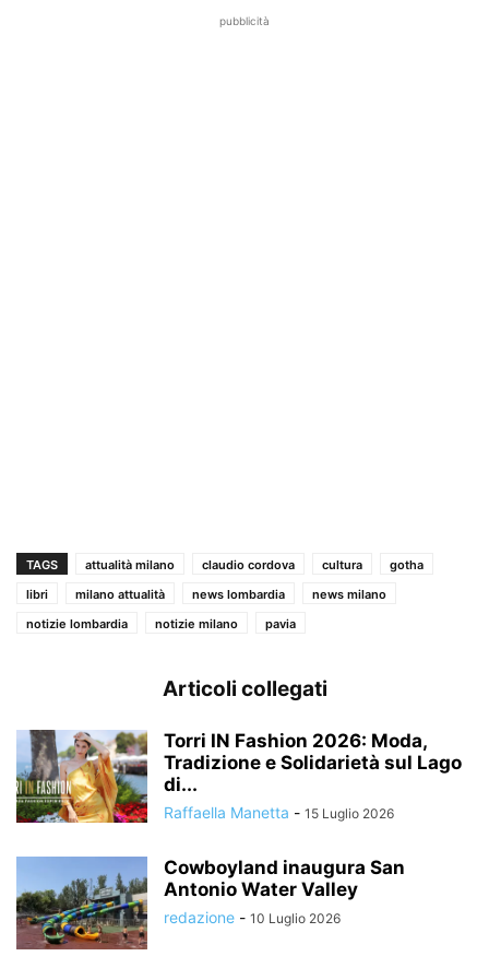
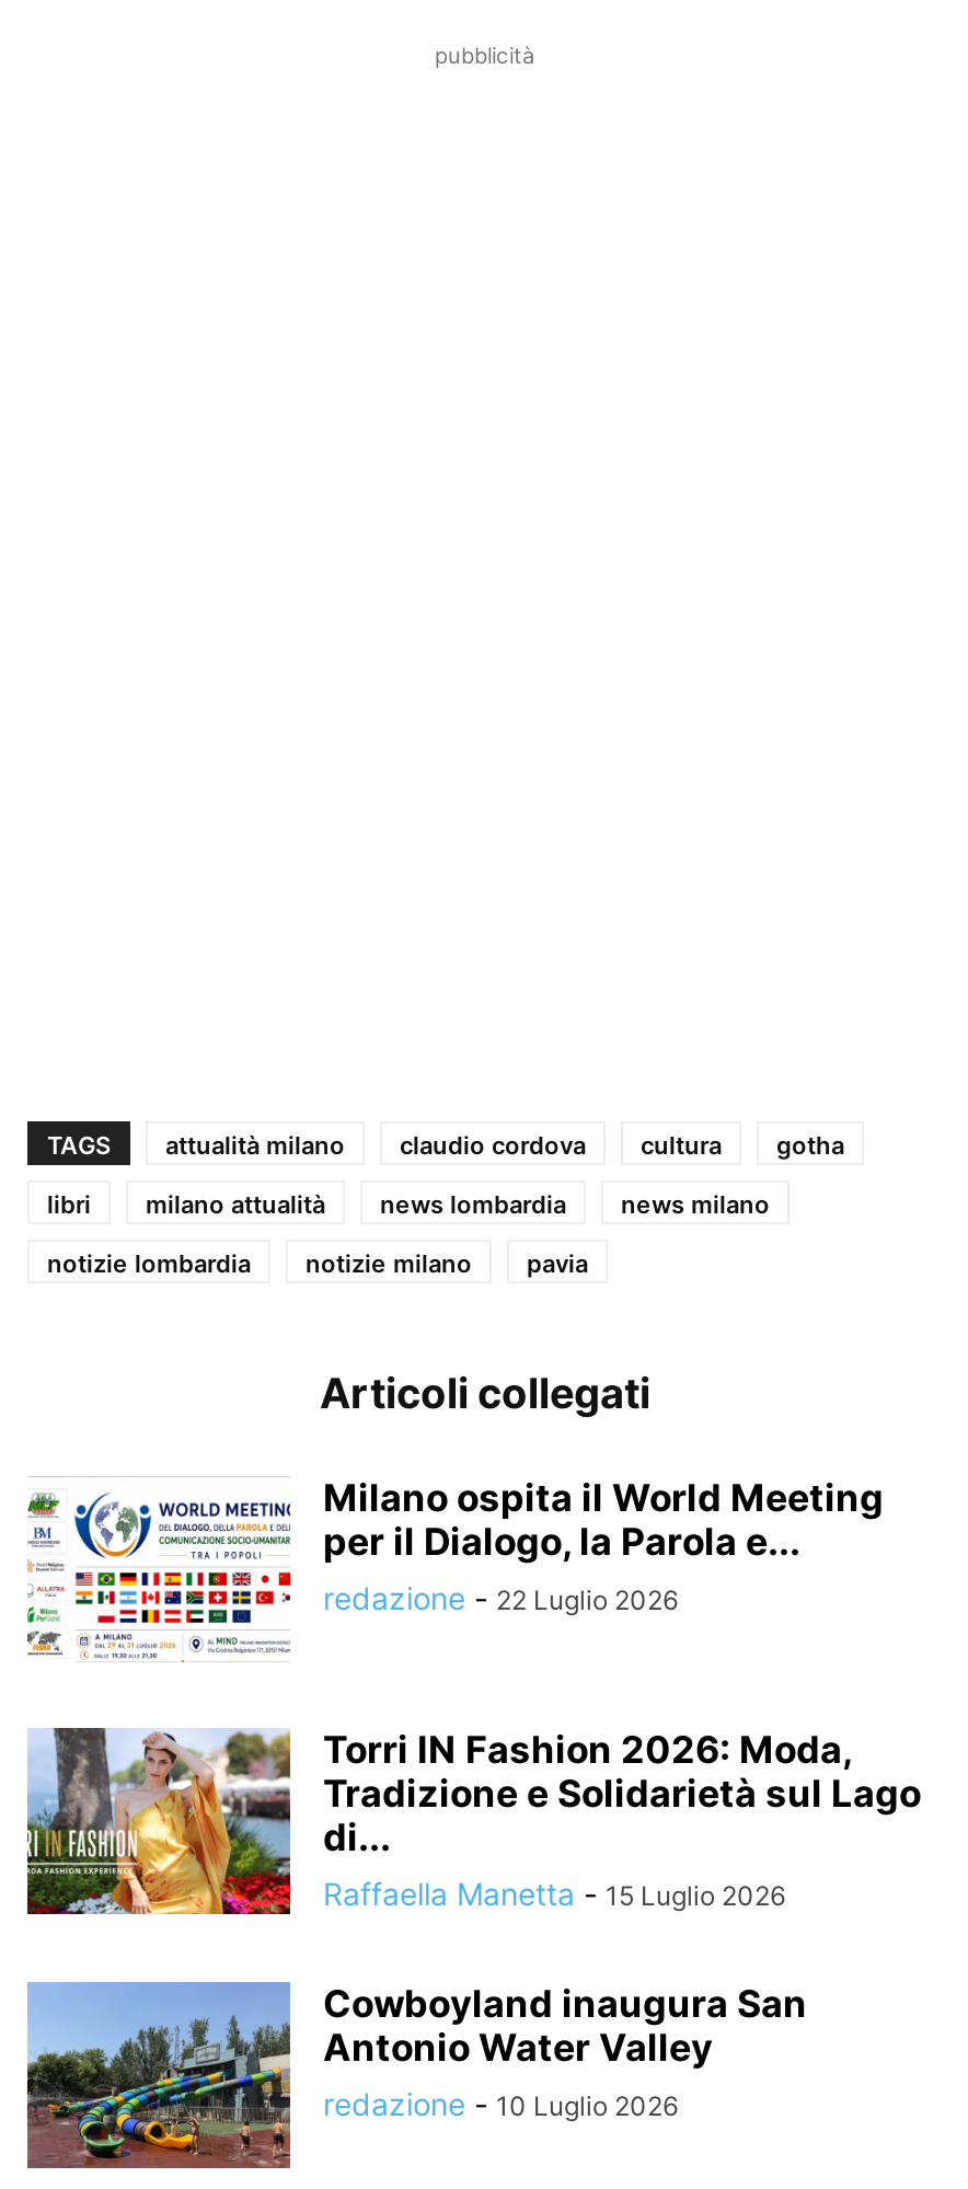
none -> [25,1476,884,1660] [image] | Milano ospita il World Meeting | per il Dialogo, la Parola e... | redazione - 22 Luglio 2026

